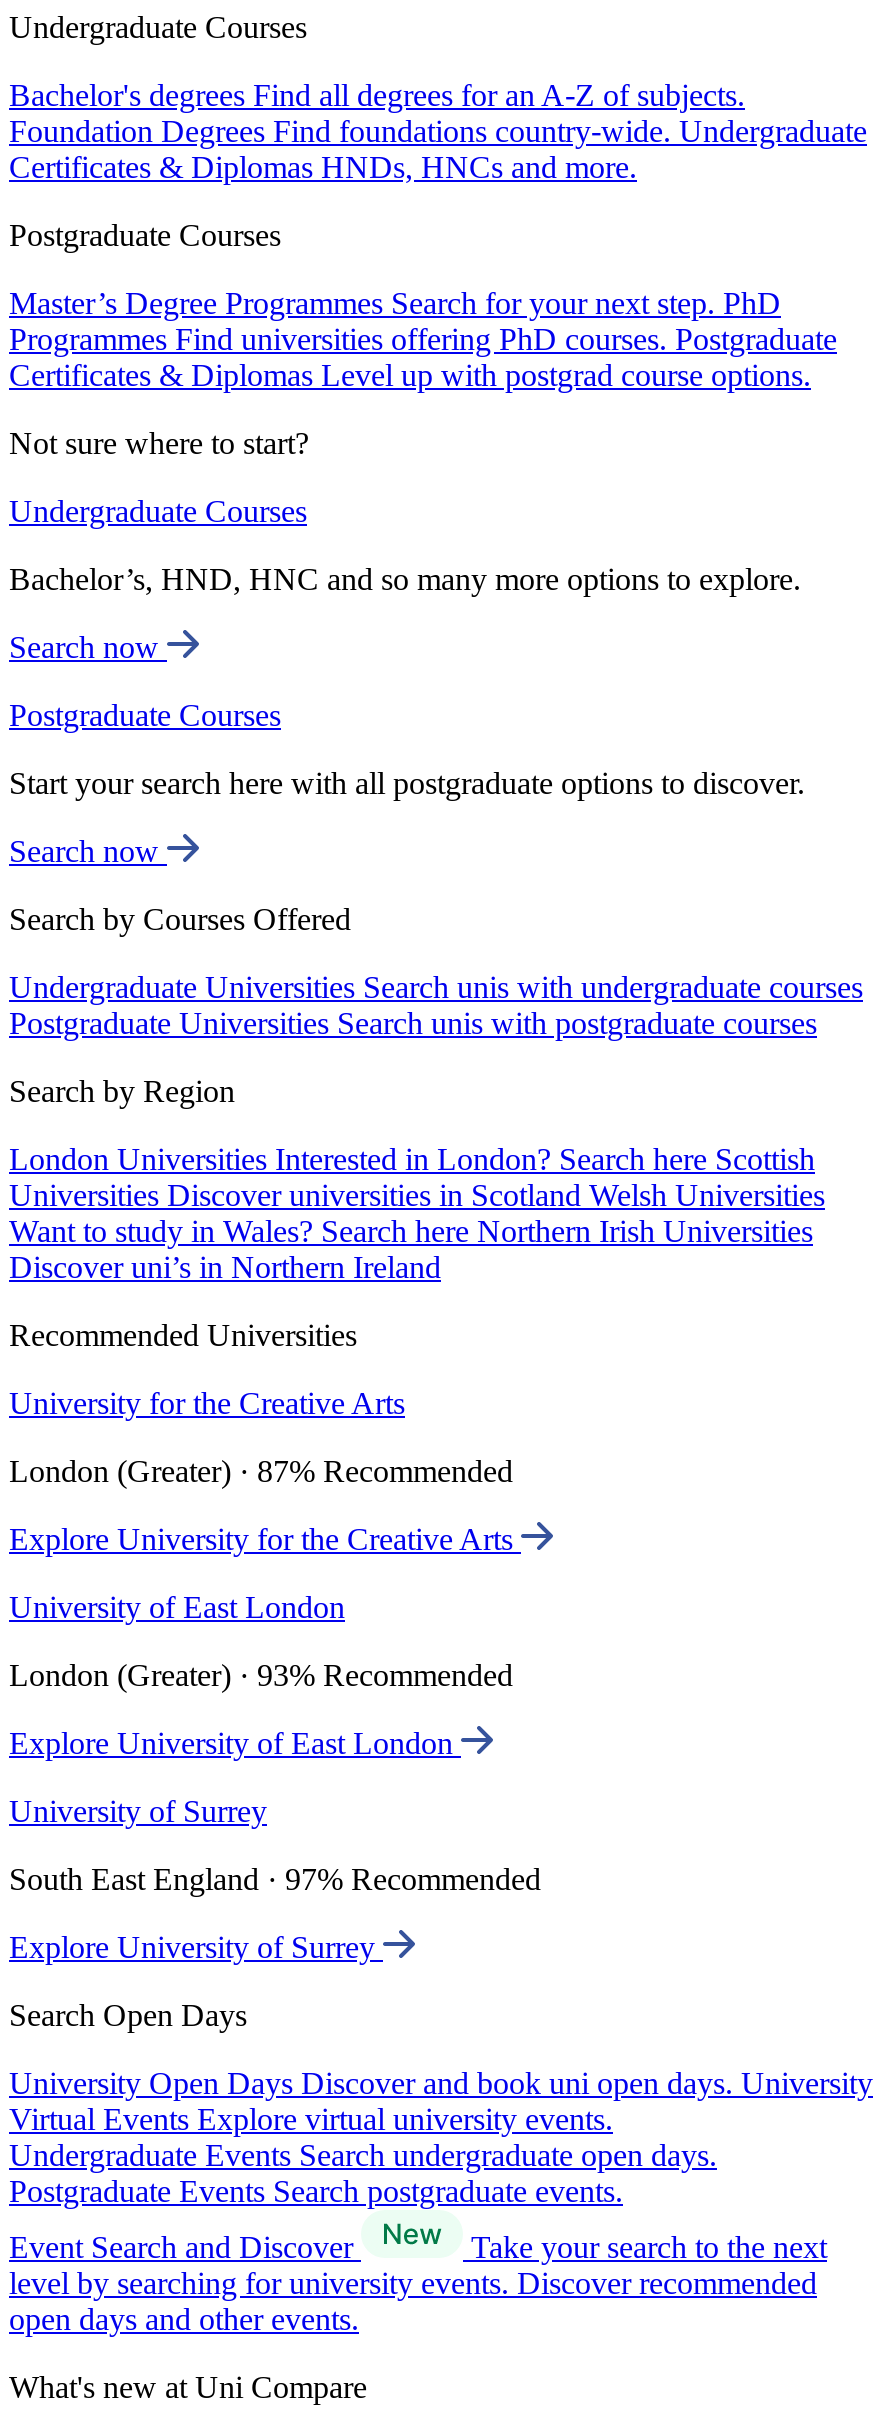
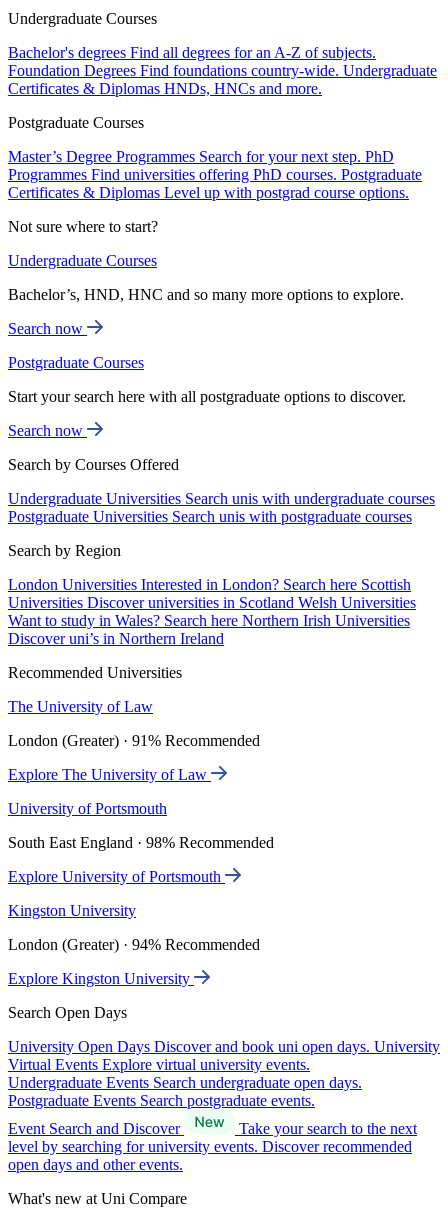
[9,1386,405,1420] University for the Creative Arts -> [8,698,153,715] The University of Law
[9,1454,513,1488] London (Greater) · 87% Recommended -> [8,732,260,749] London (Greater) · 91% Recommended
[9,1522,521,1556] Explore University for the Creative Arts -> [8,766,211,783] Explore The University of Law
[9,1590,345,1624] University of East London -> [8,800,167,817] University of Portsmouth
[9,1658,513,1692] London (Greater) · 93% Recommended -> [8,834,274,851] South East England · 98% Recommended
[9,1726,461,1760] Explore University of East London -> [8,868,225,885] Explore University of Portsmouth
[9,1794,267,1828] University of Surrey -> [8,902,136,919] Kingston University
[9,1862,541,1896] South East England · 97% Recommended -> [8,936,260,953] London (Greater) · 94% Recommended
[9,1930,383,1964] Explore University of Surrey -> [8,970,194,987] Explore Kingston University

